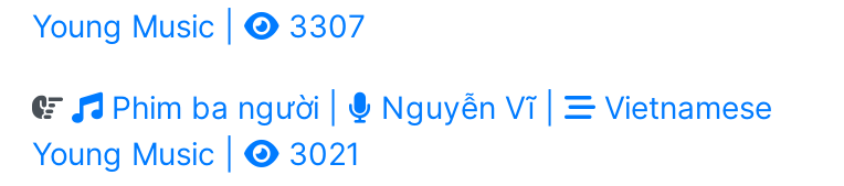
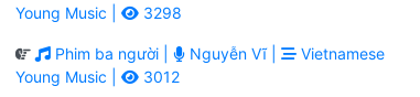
[279,6,366,43] 3307 -> [139,3,182,22] 3298
[279,134,361,171] 3021 -> [139,67,180,86] 3012

